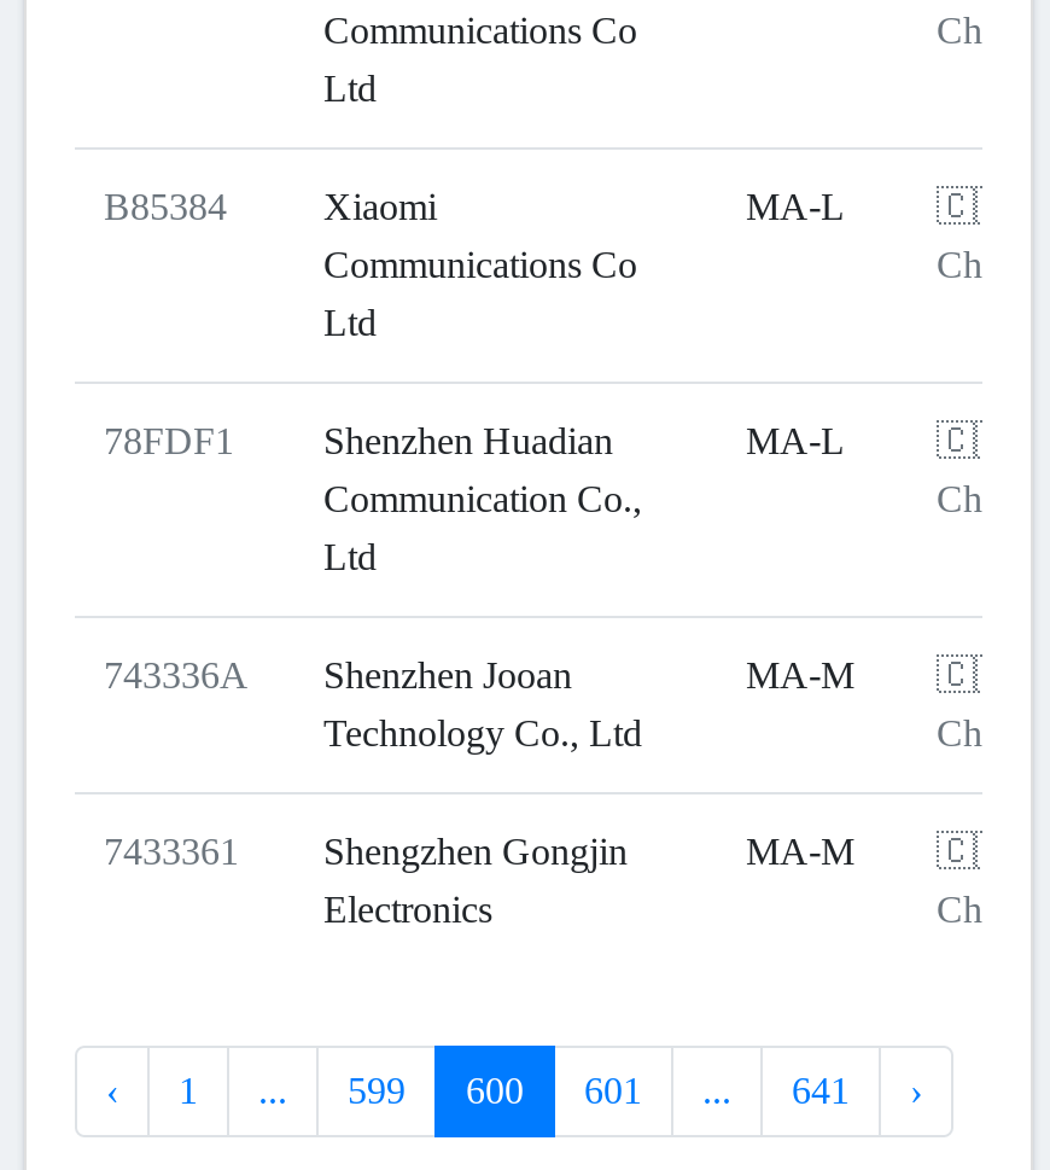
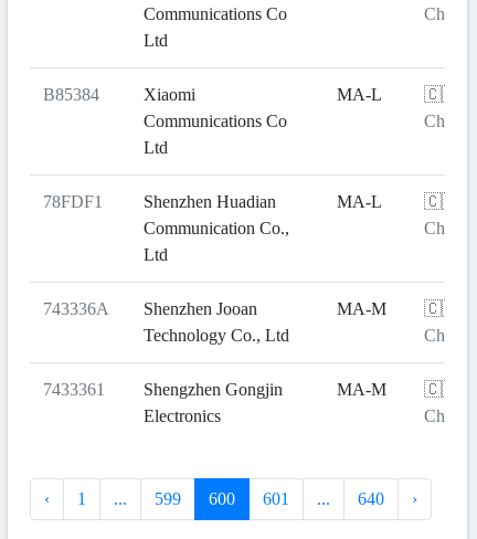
[792,1070,850,1111] 641 -> [358,489,384,508] 640

